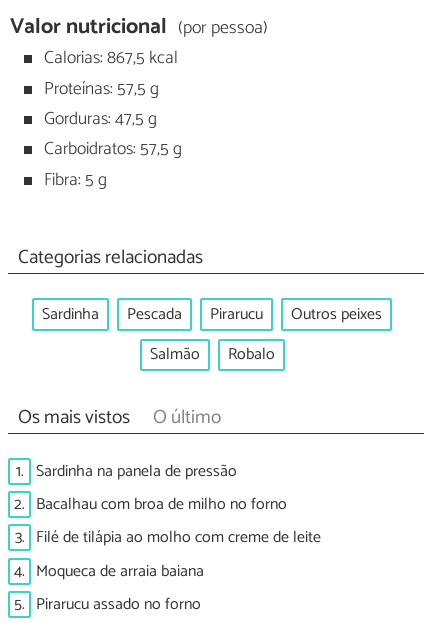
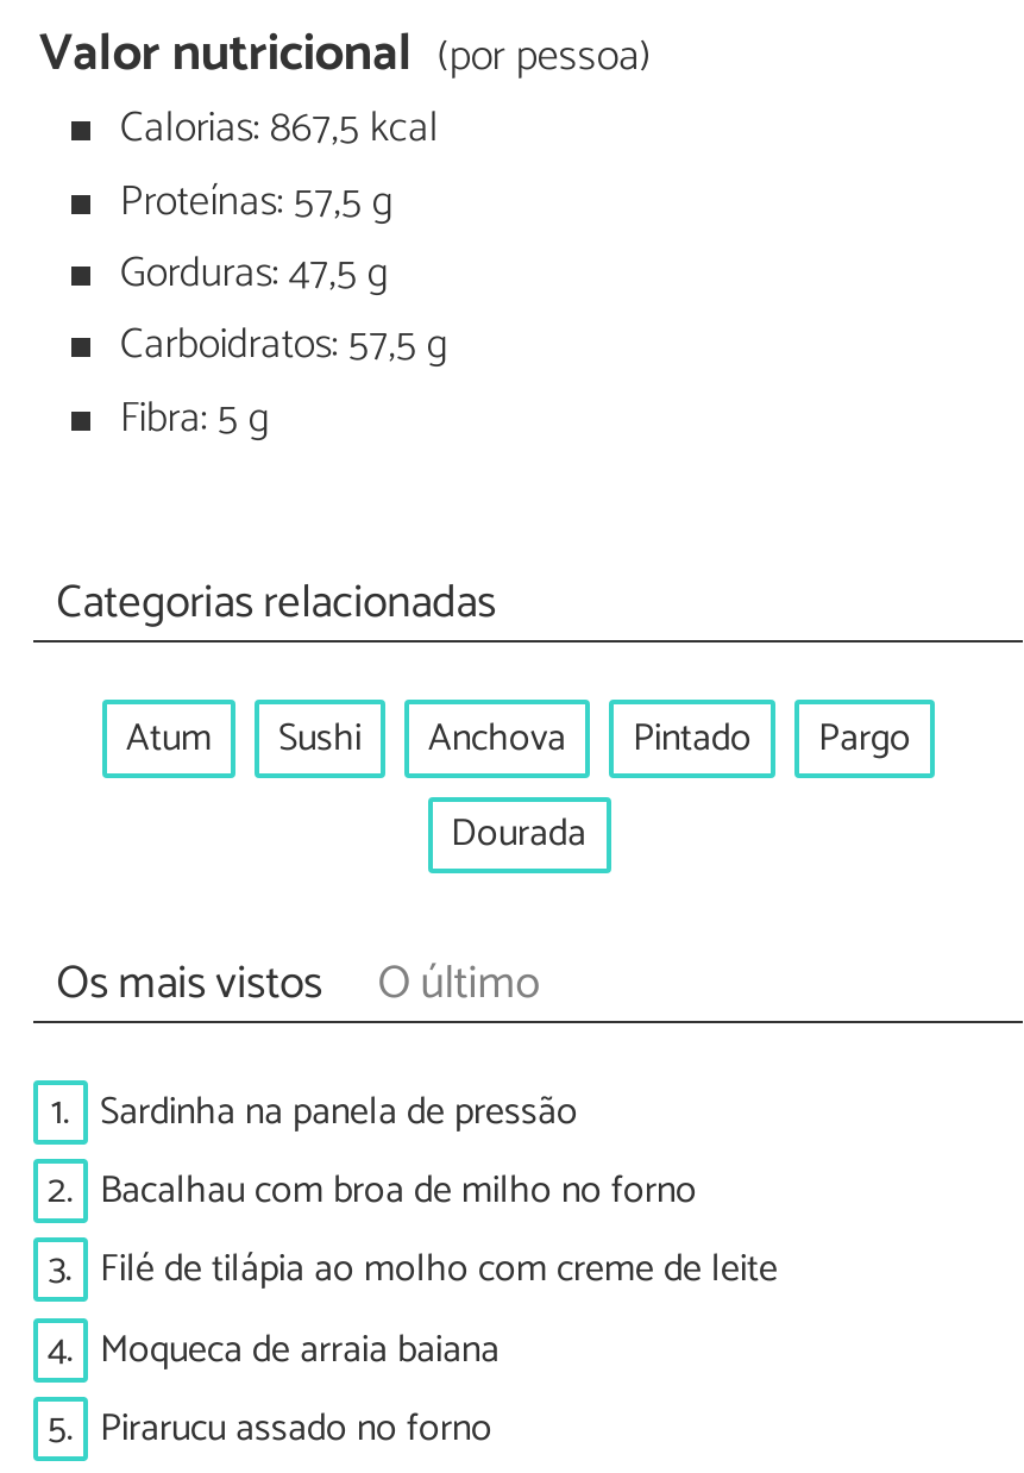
[42,301,382,328] Sardinha | Pescada | Pirarucu | Outros peixes -> [126,706,911,770] Atum | Sushi | Anchova | Pintado | Pargo
[149,341,274,368] Salmão | Robalo -> [451,803,586,867] Dourada

